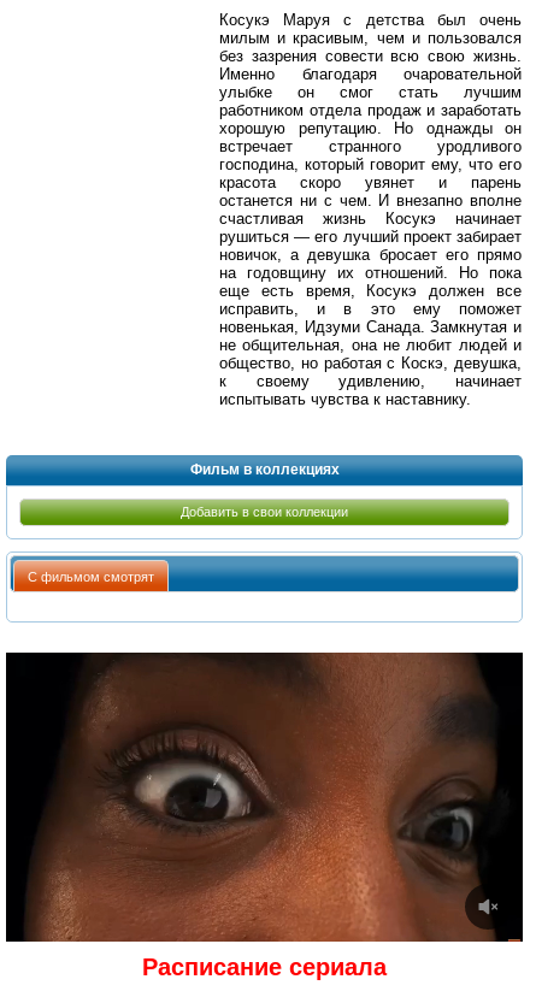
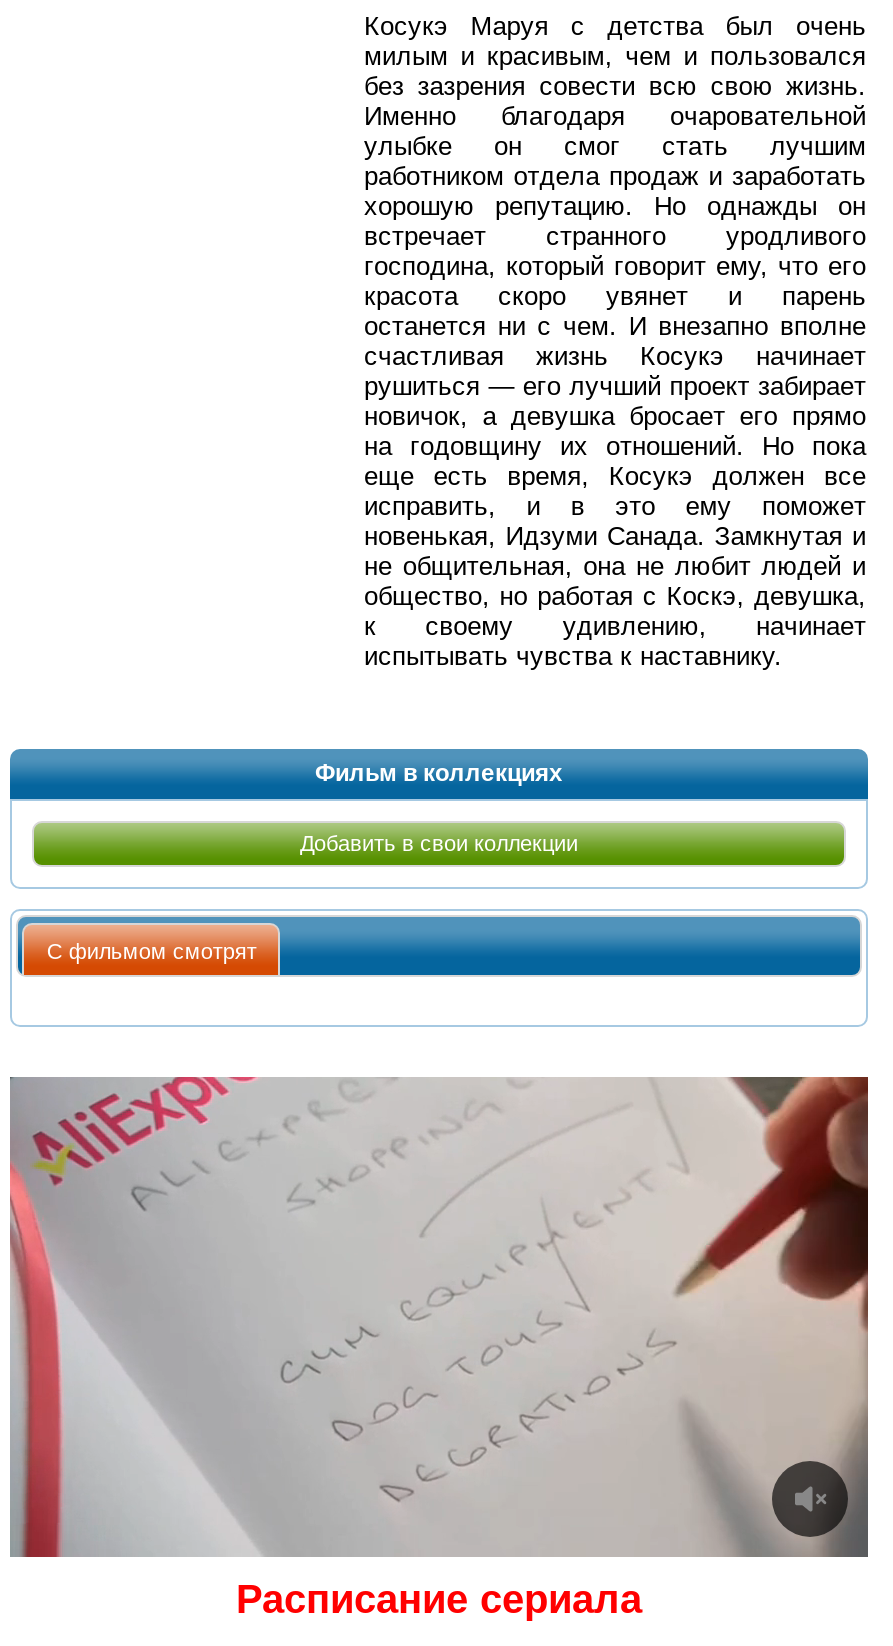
[5,651,524,943] [image] -> [10,1075,870,1559] [image]

